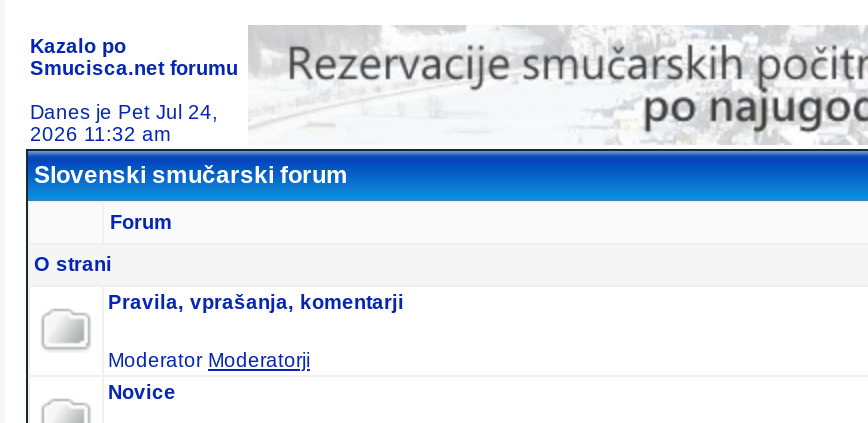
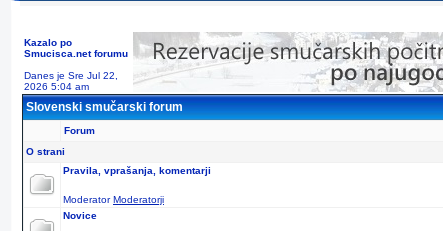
[30,101,218,123] Danes je Pet Jul 24, -> [24,70,118,81] Danes je Sre Jul 22,
[30,123,170,145] 2026 11:32 am -> [24,81,89,92] 2026 5:04 am

